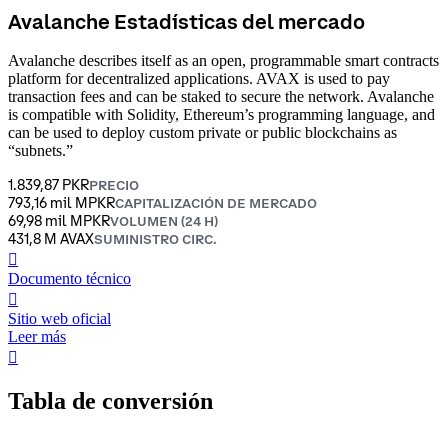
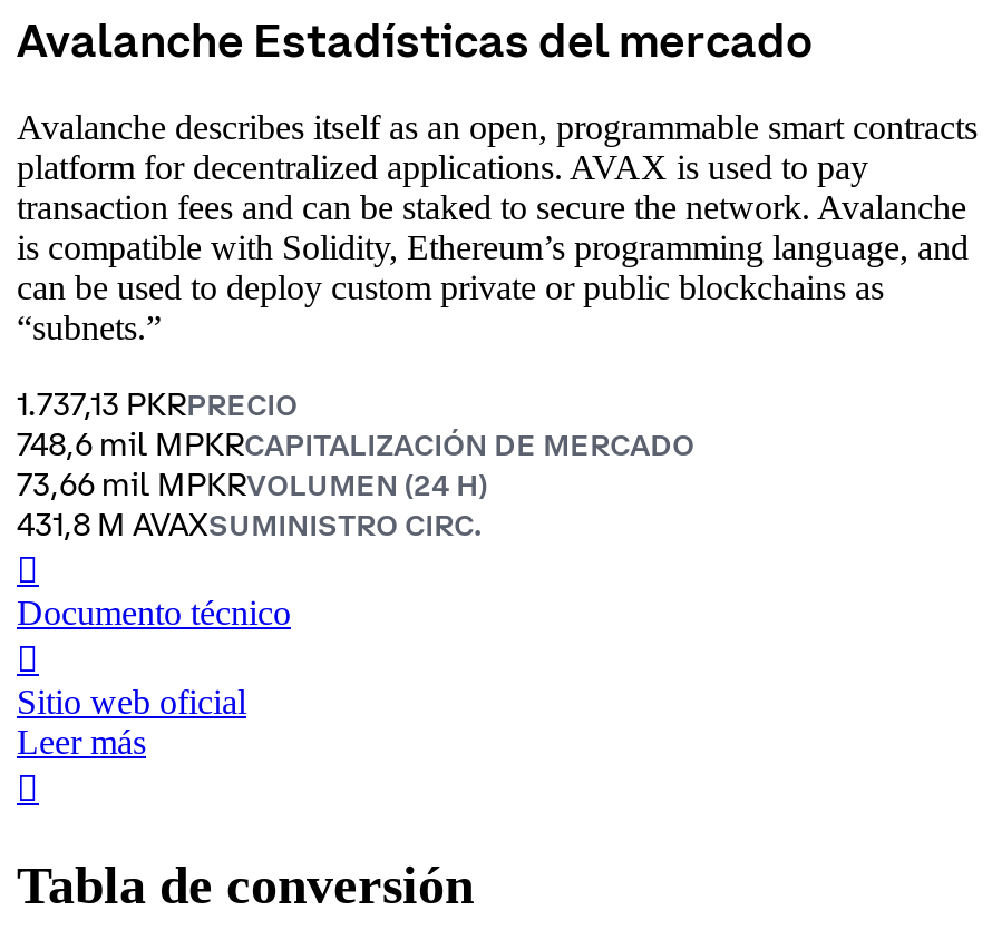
[8,176,139,194] 1.839,87 PKRPRECIO -> [17,384,298,424] 1.737,13 PKRPRECIO
[8,194,317,212] 793,16 mil MPKRCAPITALIZACIÓN DE MERCADO -> [17,424,694,464] 748,6 mil MPKRCAPITALIZACIÓN DE MERCADO
[8,212,218,230] 69,98 mil MPKRVOLUMEN (24 H) -> [17,464,487,504] 73,66 mil MPKRVOLUMEN (24 H)

